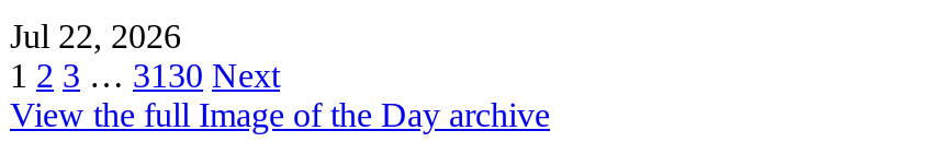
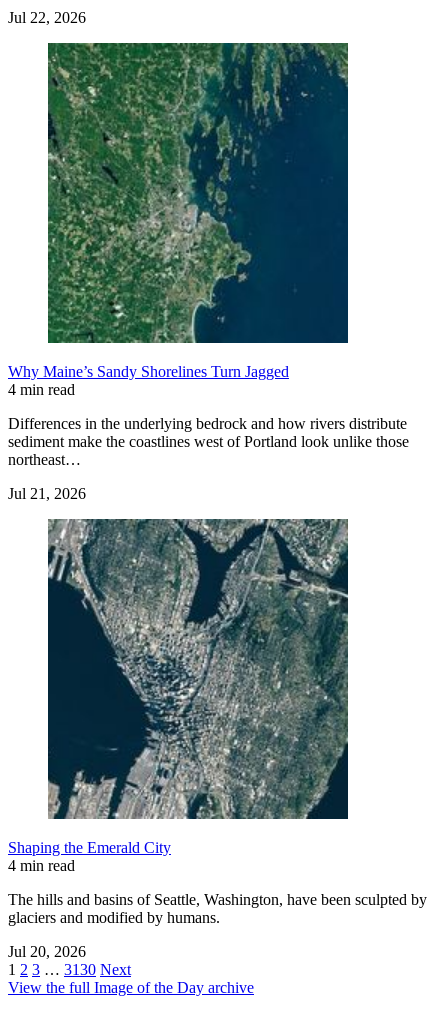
none -> [8,42,409,502] [image] | Why Maine’s Sandy Shorelines Turn Jagged | 4 min read | Differences in the underlying bedrock and how rivers distribute | sediment make the coastlines west of Portland look unlike those | northeast… | Jul 21, 2026
none -> [8,518,427,960] [image] | Shaping the Emerald City | 4 min read | The hills and basins of Seattle, Washington, have been sculpted by | glaciers and modified by humans. | Jul 20, 2026

